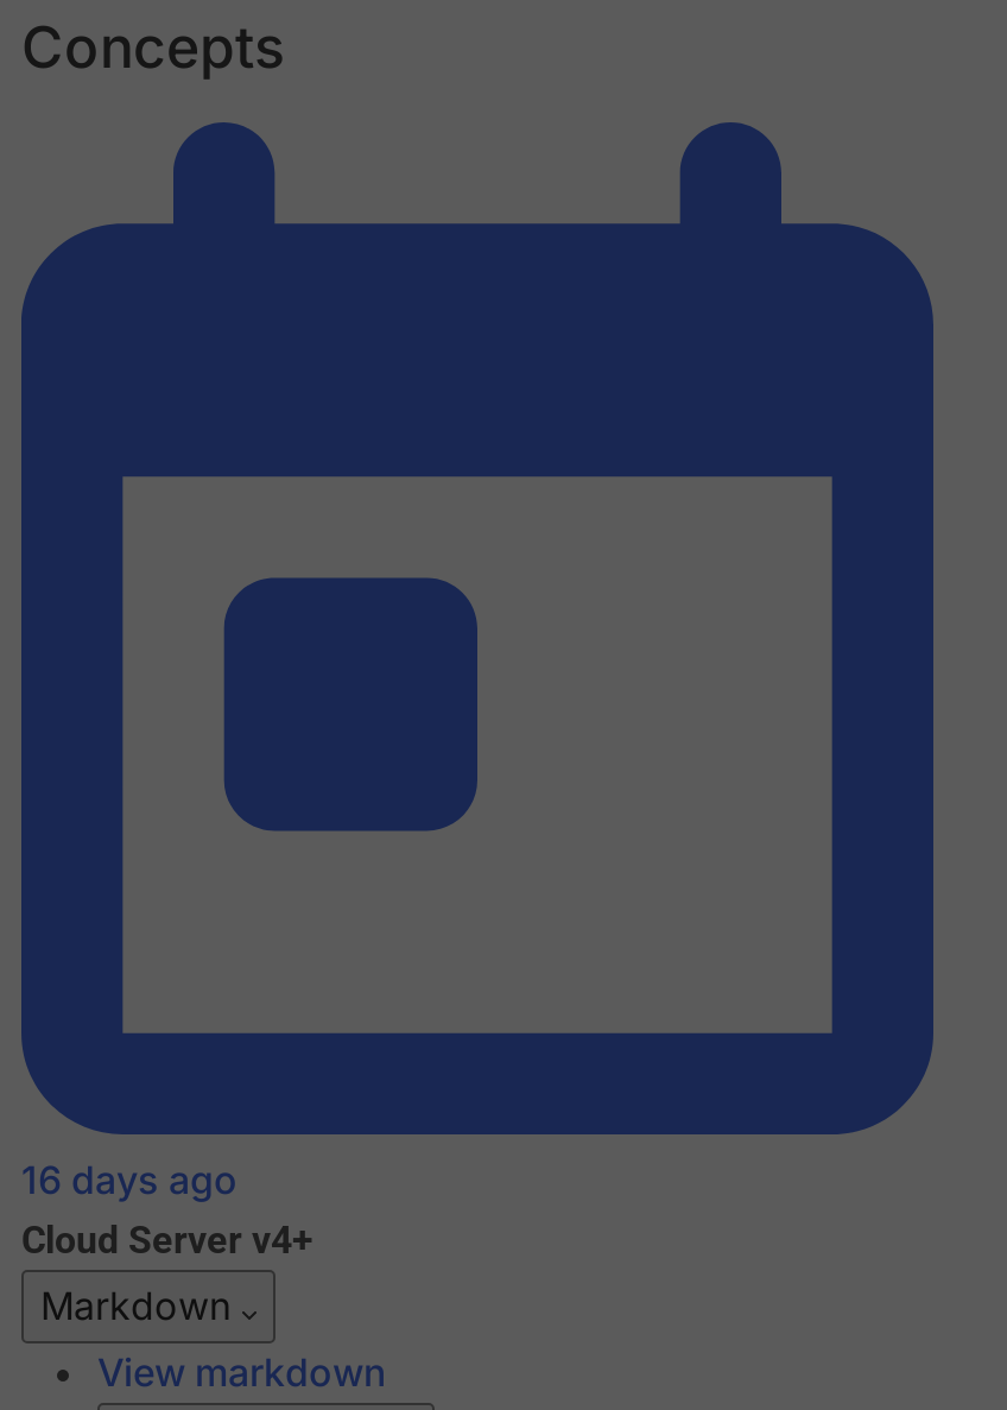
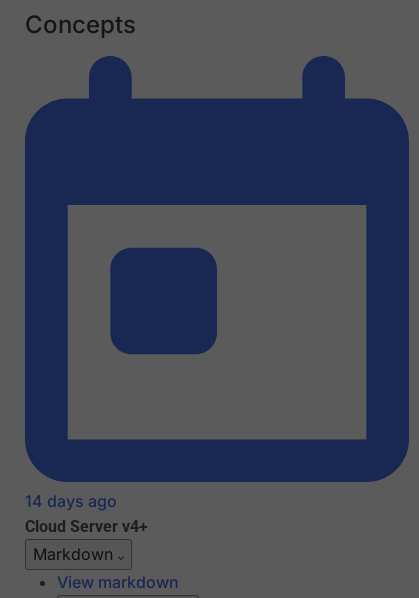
[21,1157,237,1204] 16 days ago -> [25,491,117,511] 14 days ago

